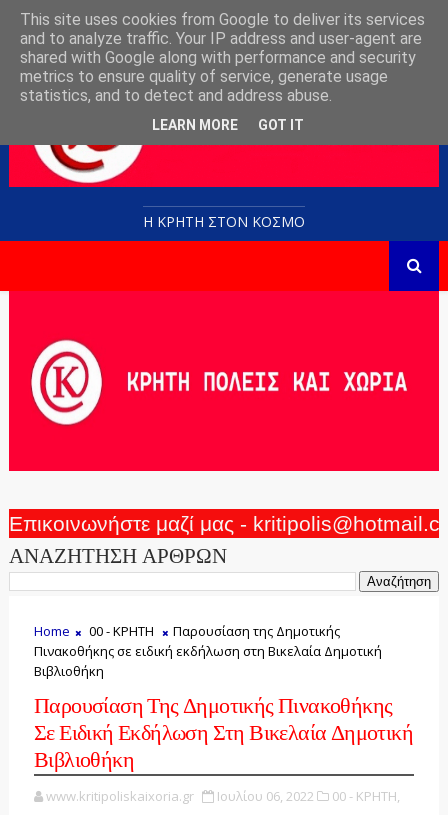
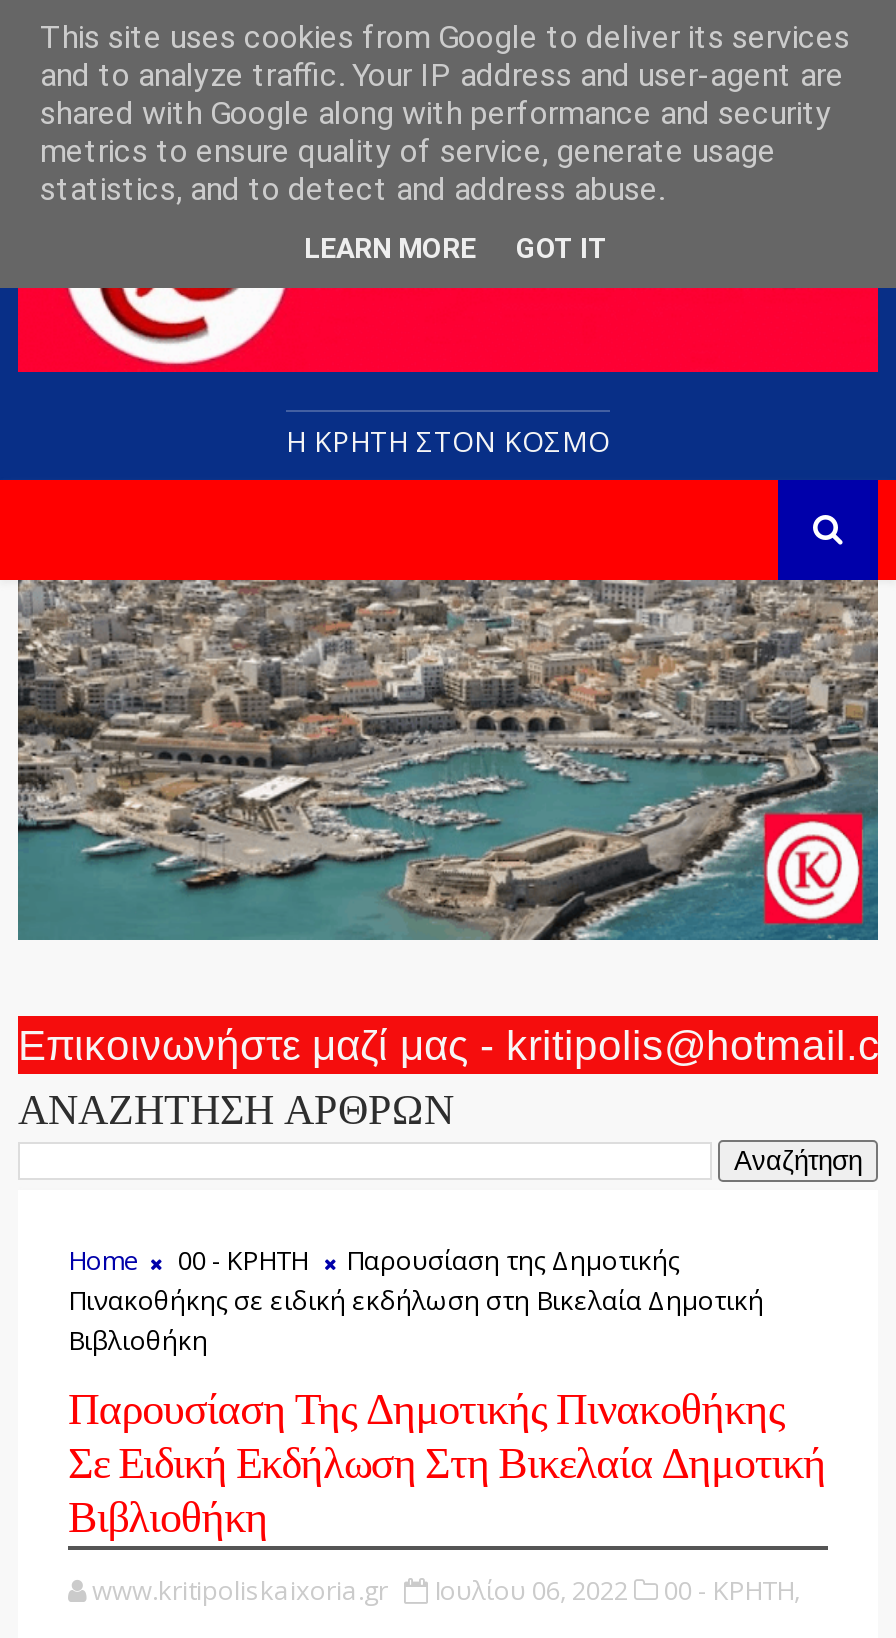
[8,290,440,472] [image] -> [16,578,880,942] [image]

